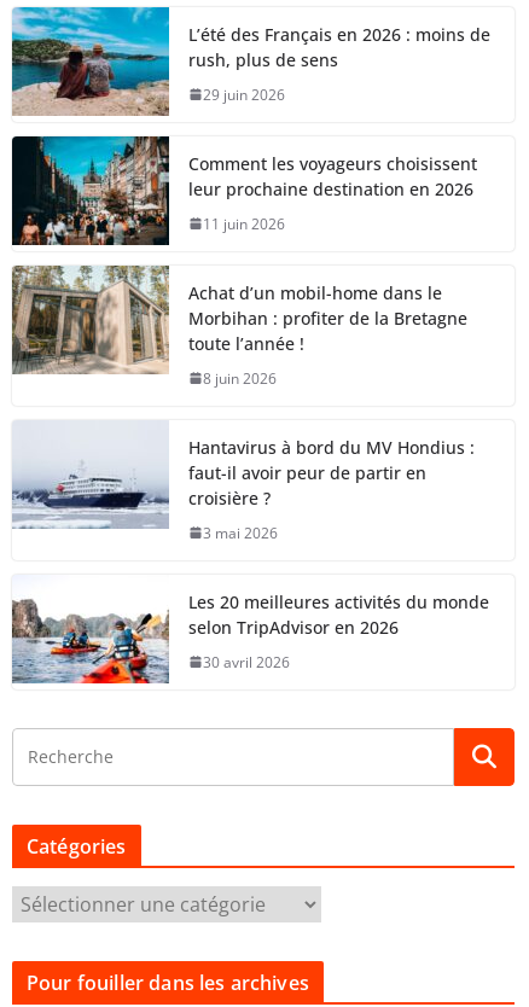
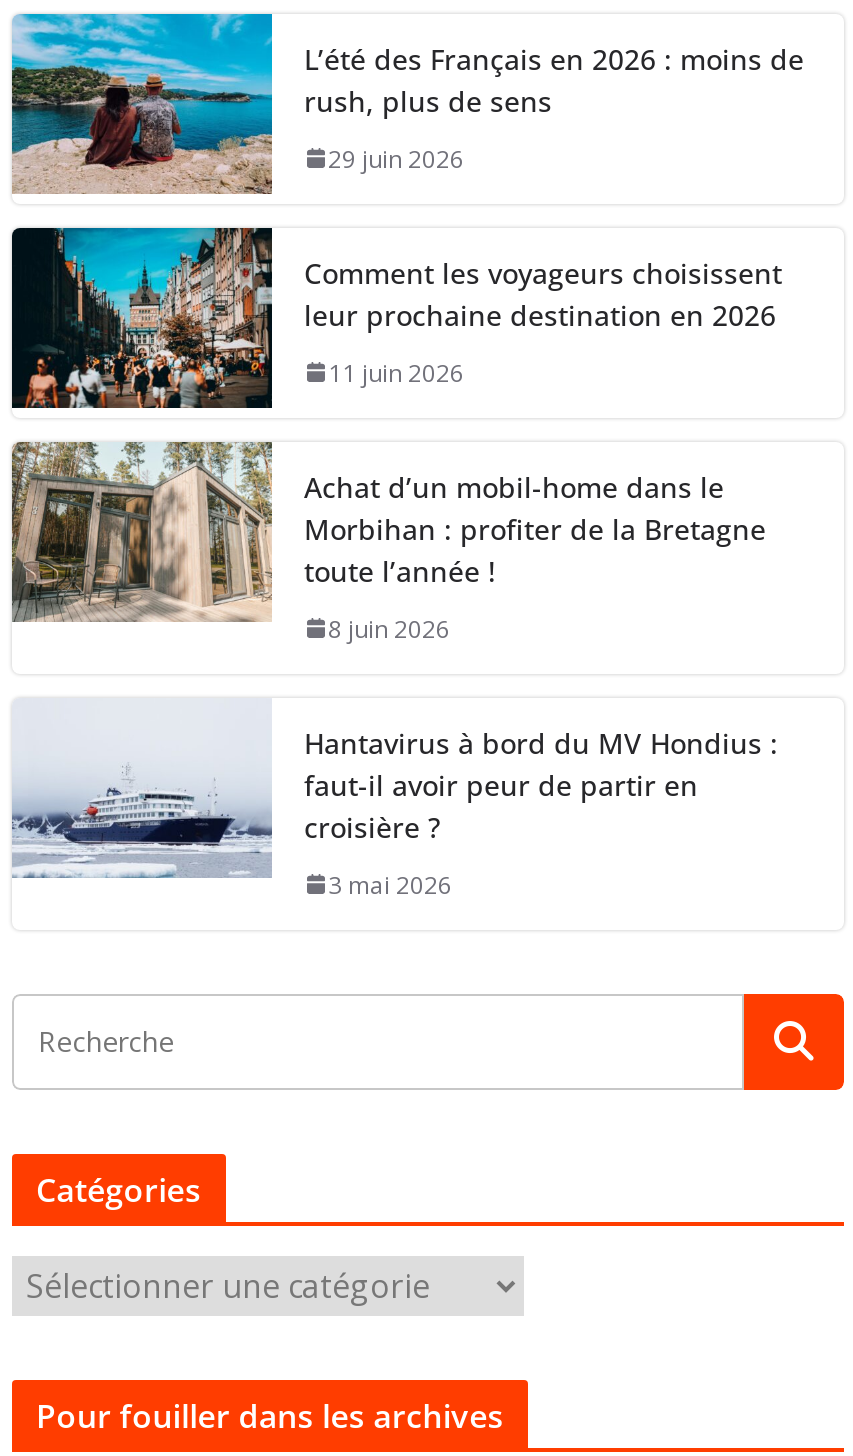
[11,590,489,685] [image] | Les 20 meilleures activités du monde | selon TripAdvisor en 2026 | 30 avril 2026 -> none

